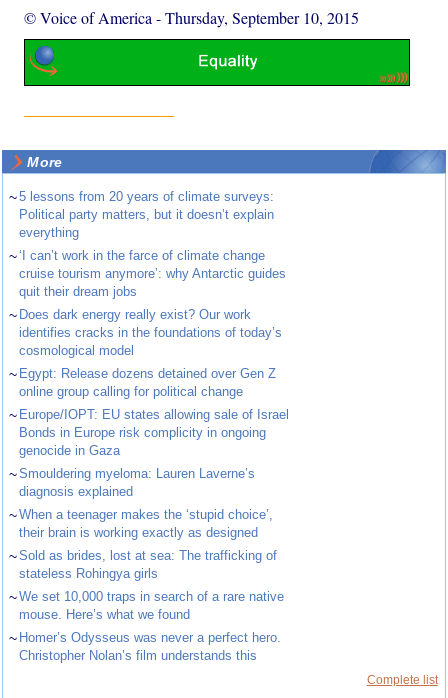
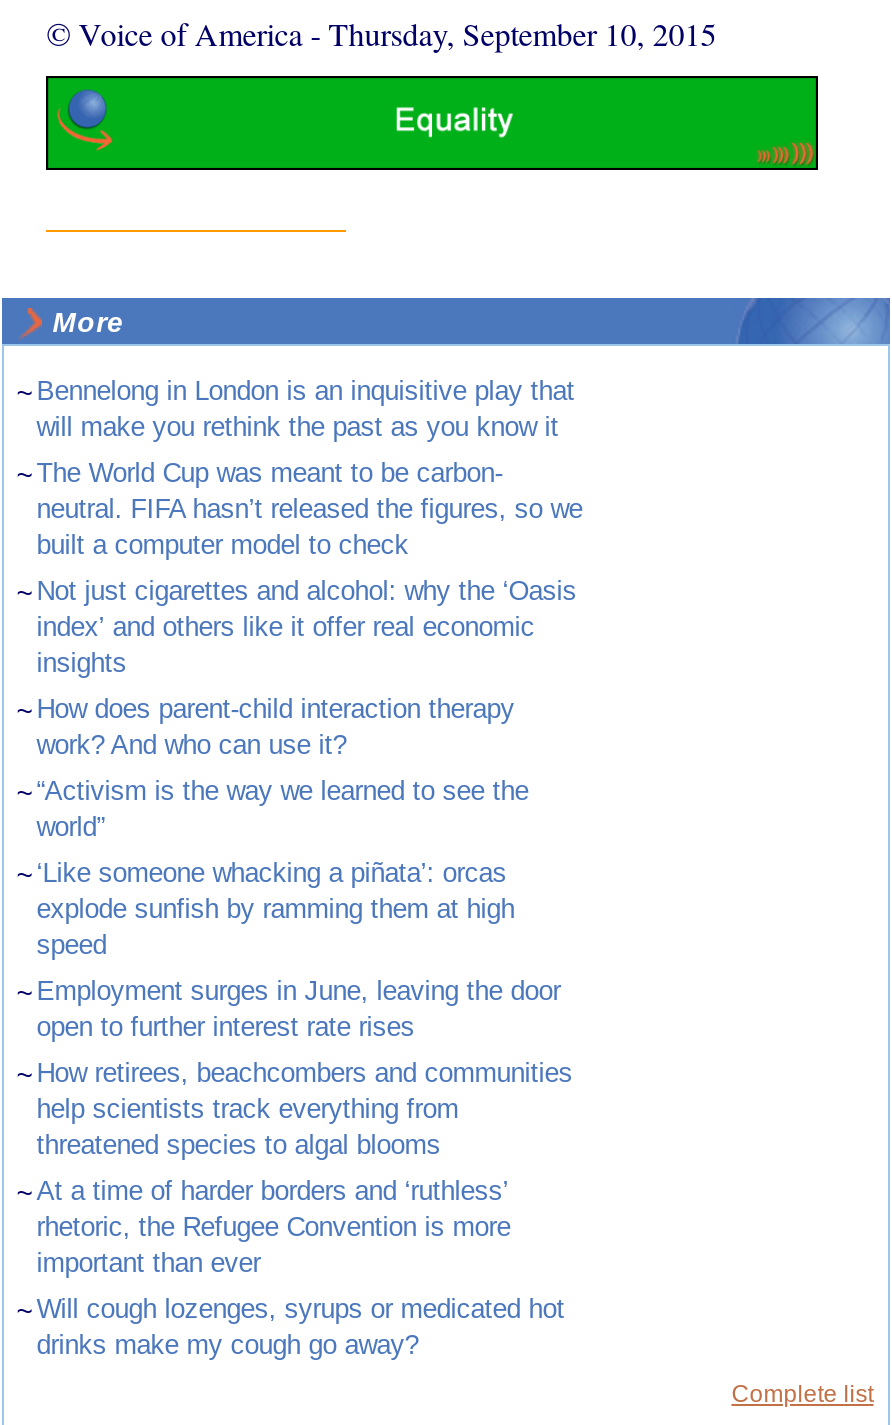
[9,189,274,240] ~ 5 lessons from 20 years of climate surveys: | Political party matters, but it doesn’t explain | everything -> [16,377,574,443] ~ Bennelong in London is an inquisitive play that | will make you rethink the past as you know it
[9,248,286,299] ~ ‘I can’t work in the farce of climate change | cruise tourism anymore’: why Antarctic guides | quit their dream jobs -> [16,459,582,561] ~ The World Cup was meant to be carbon- | neutral. FIFA hasn’t released the figures, so we | built a computer model to check
[9,307,282,358] ~ Does dark energy really exist? Our work | identifies cracks in the foundations of today’s | cosmological model -> [16,577,576,679] ~ Not just cigarettes and alcohol: why the ‘Oasis | index’ and others like it offer real economic | insights
[9,366,276,399] ~ Egypt: Release dozens detained over Gen Z | online group calling for political change -> [16,695,514,761] ~ How does parent-child interaction therapy | work? And who can use it?
[9,407,289,458] ~ Europe/IOPT: EU states allowing sale of Israel | Bonds in Europe risk complicity in ongoing | genocide in Gaza -> [16,777,528,843] ~ “Activism is the way we learned to see the | world”
[9,466,255,499] ~ Smouldering myeloma: Lauren Laverne’s | diagnosis explained -> [16,859,514,961] ~ ‘Like someone whacking a piñata’: orcas | explode sunfish by ramming them at high | speed
[9,507,273,540] ~ When a teenager makes the ‘stupid choice’, | their brain is working exactly as designed -> [16,977,560,1043] ~ Employment surges in June, leaving the door | open to further interest rate rises
[9,548,277,581] ~ Sold as brides, lost at sea: The trafficking of | stateless Rohingya girls -> [16,1059,572,1161] ~ How retirees, beachcombers and communities | help scientists track everything from | threatened species to algal blooms
[9,589,284,622] ~ We set 10,000 traps in search of a rare native | mouse. Here’s what we found -> [16,1177,510,1279] ~ At a time of harder borders and ‘ruthless’ | rhetoric, the Refugee Convention is more | important than ever
[9,630,281,663] ~ Homer’s Odysseus was never a perfect hero. | Christopher Nolan’s film understands this -> [16,1295,564,1361] ~ Will cough lozenges, syrups or medicated hot | drinks make my cough go away?

